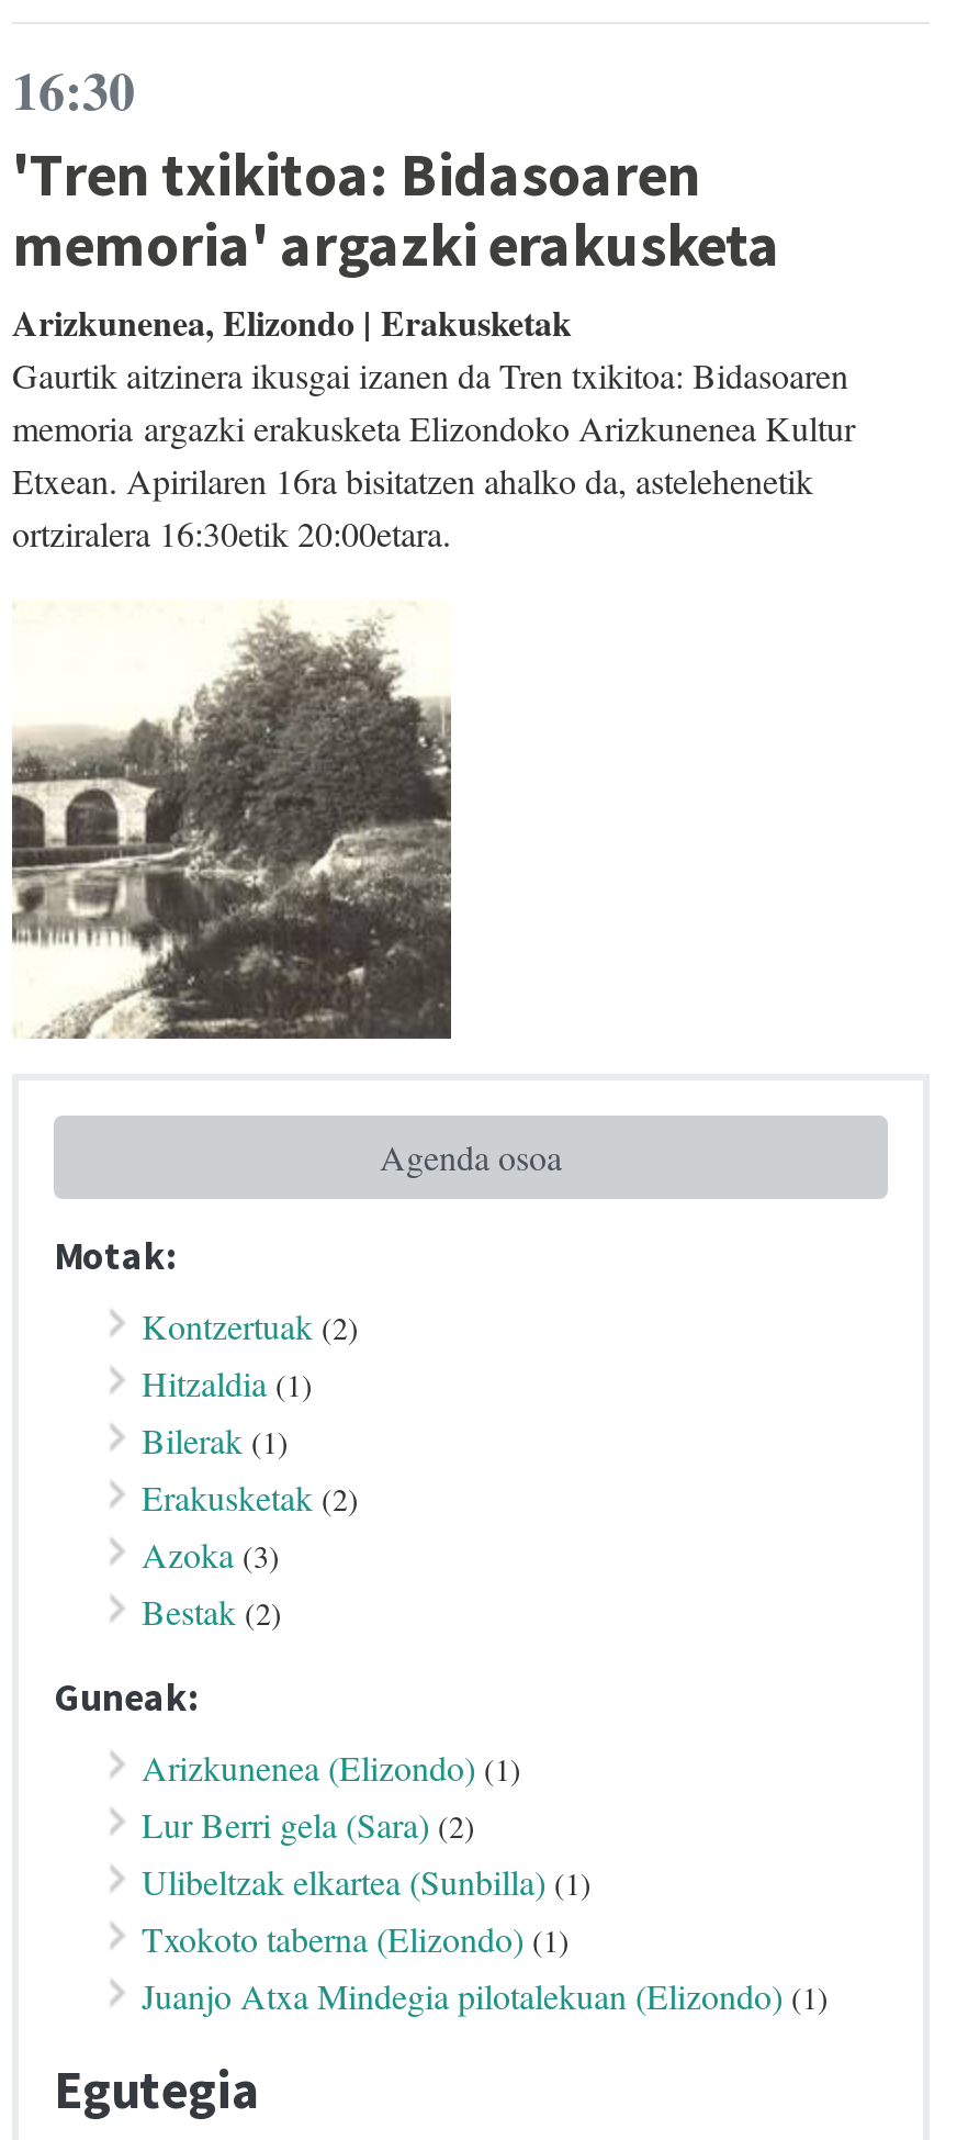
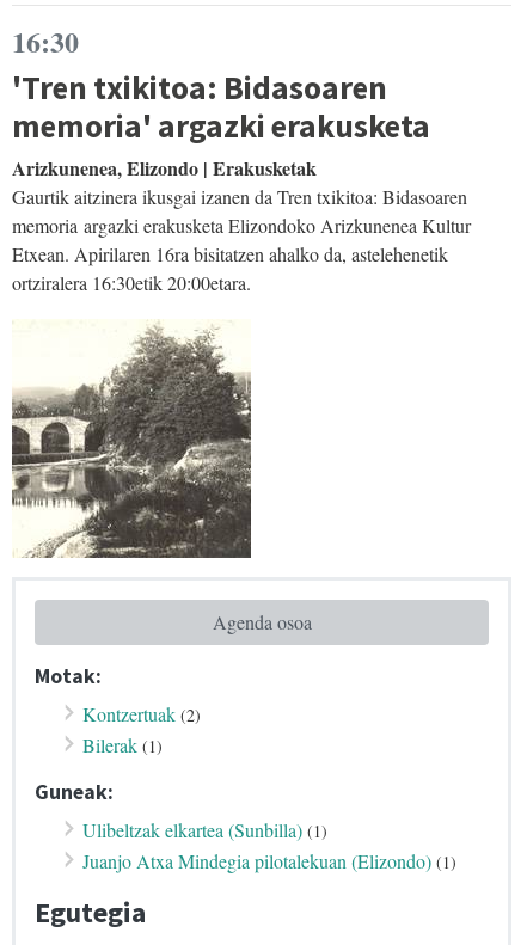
[142,1358,313,1404] Hitzaldia (1) -> none
[142,1472,359,1633] Erakusketak (2) | Azoka (3) | Bestak (2) -> none
[142,1743,521,1846] Arizkunenea (Elizondo) (1) | Lur Berri gela (Sara) (2) -> none
[142,1914,570,1960] Txokoto taberna (Elizondo) (1) -> none

